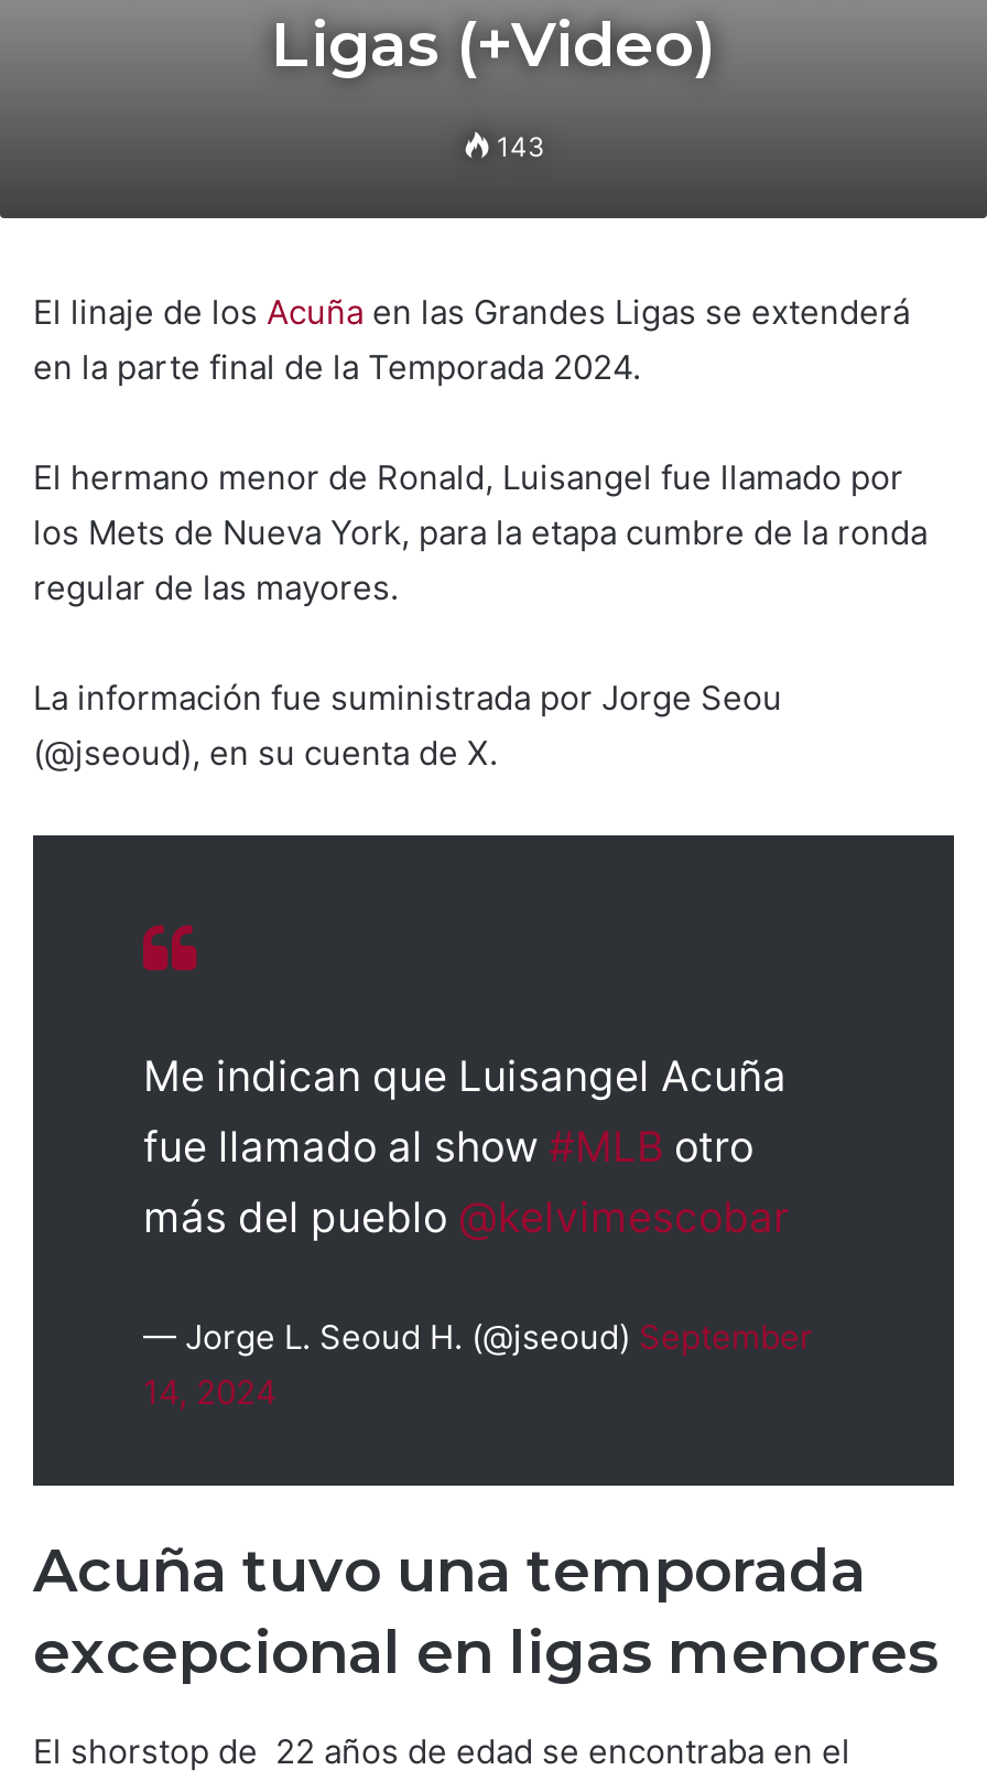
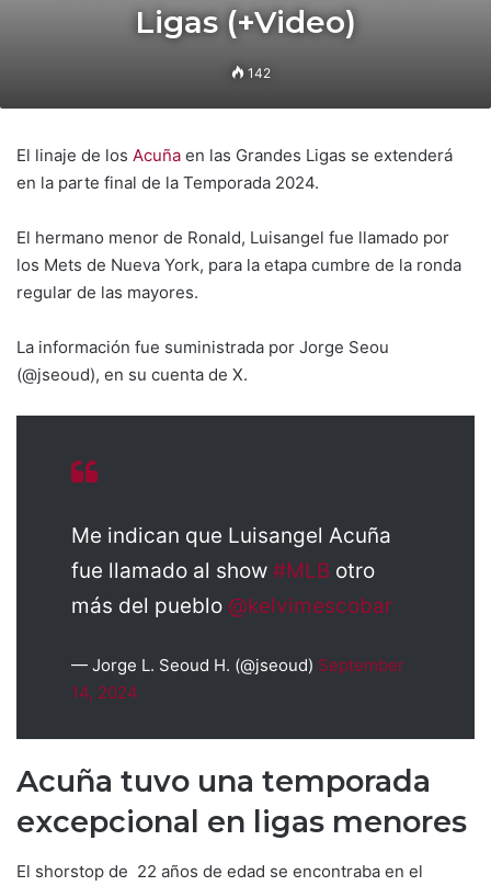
[490,130,545,163] 143 -> [244,65,271,81] 142

